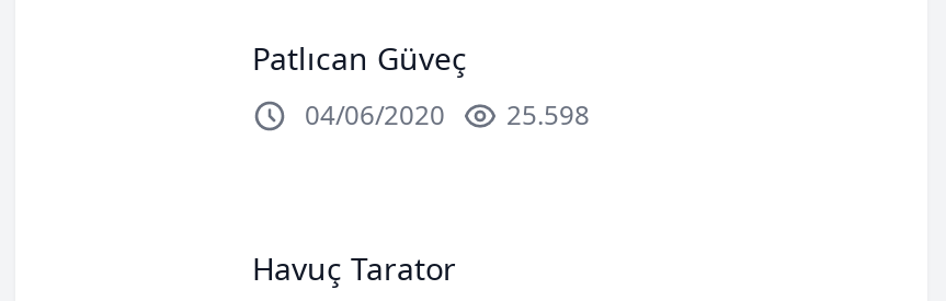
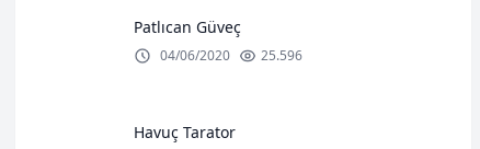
[305,95,590,133] 04/06/2020 25.598 -> [160,46,302,64] 04/06/2020 25.596

